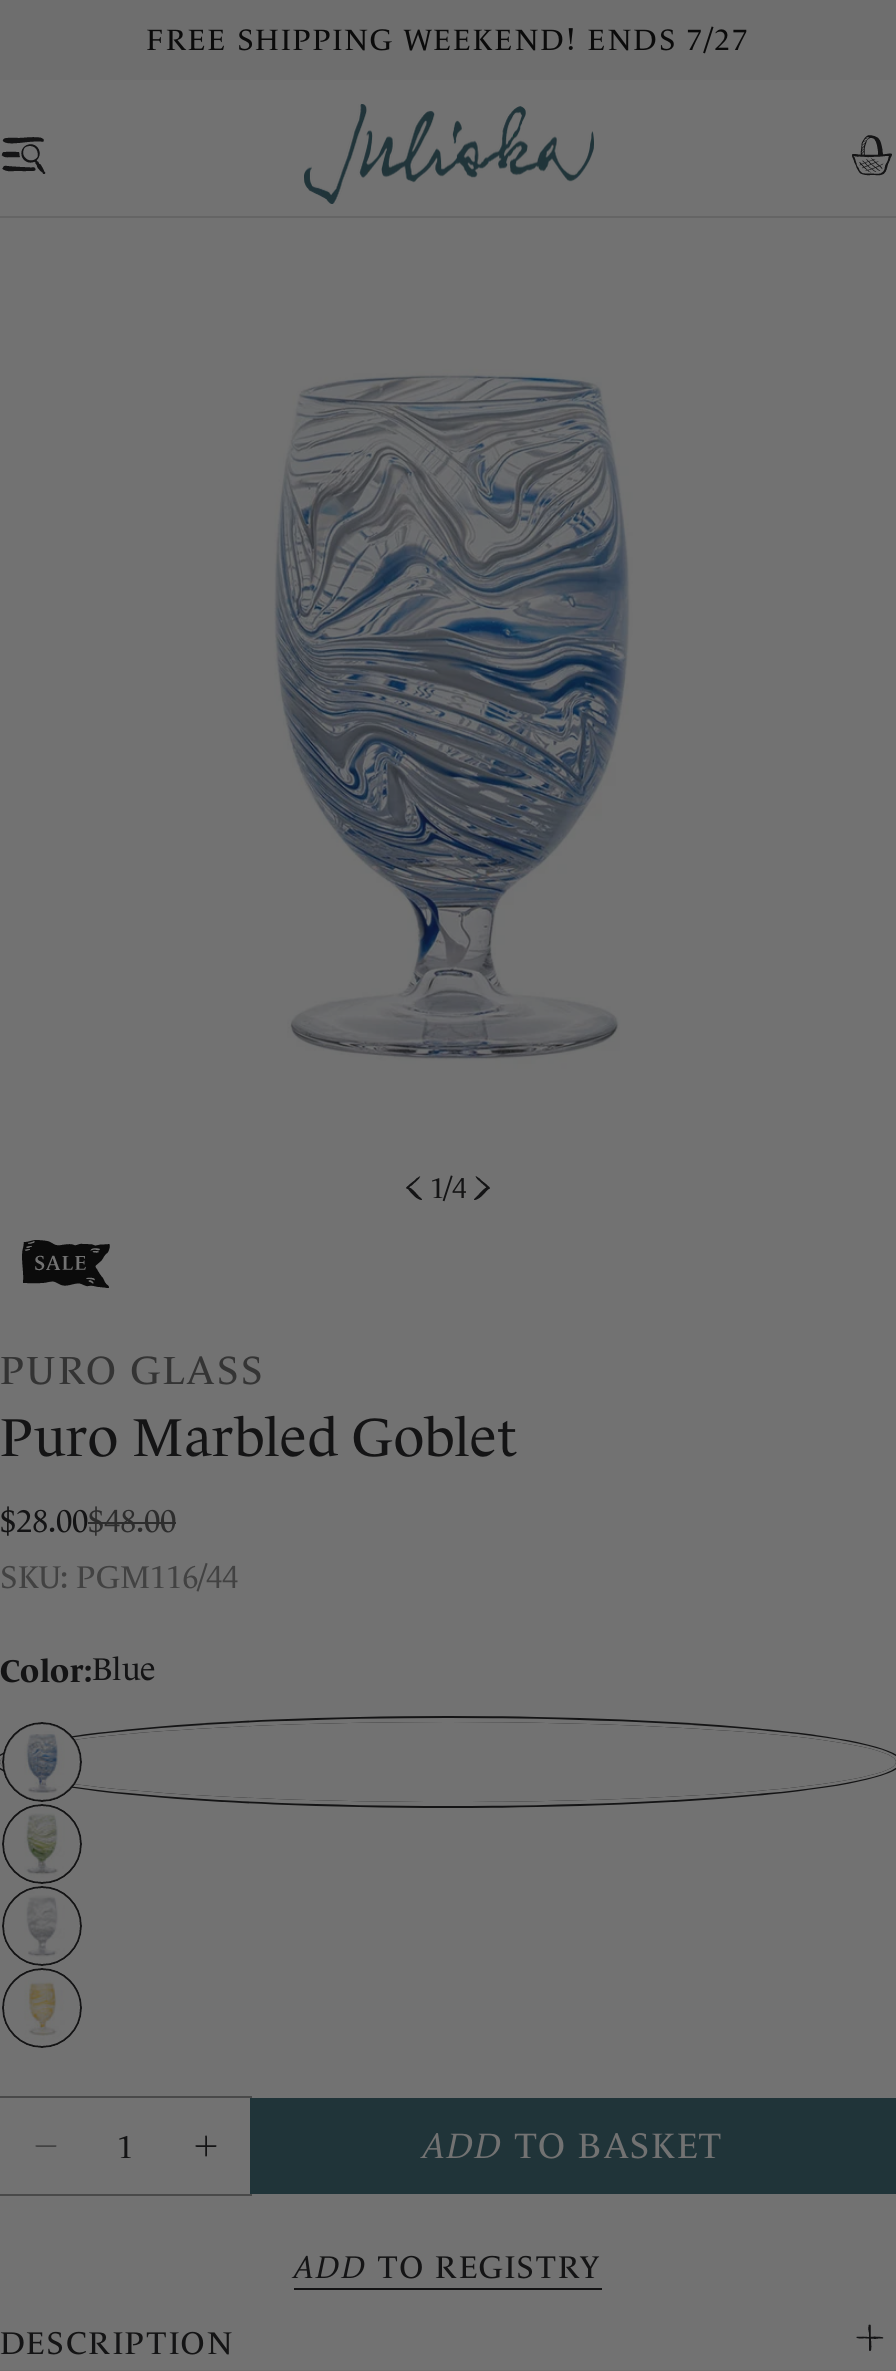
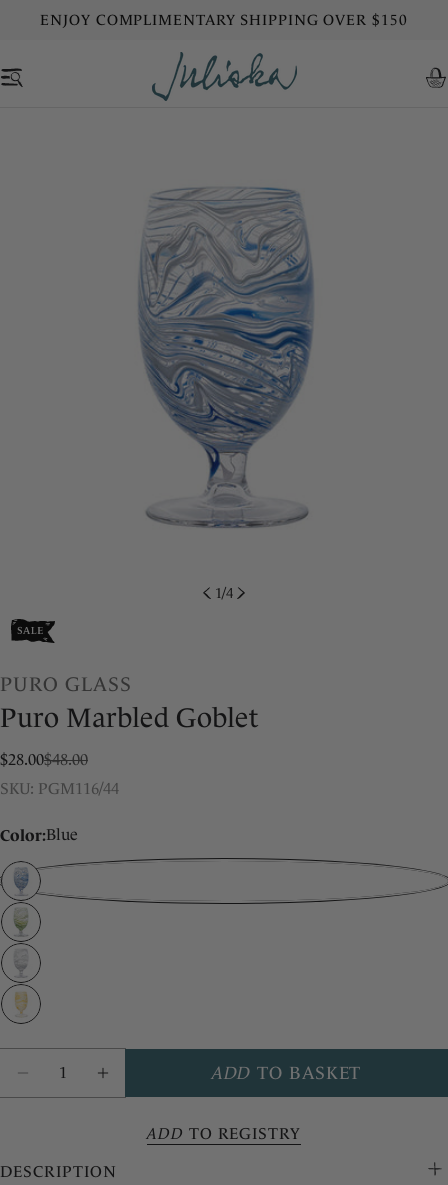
[146,22,750,56] FREE SHIPPING WEEKEND! ENDS 7/27 -> [40,11,408,28] ENJOY COMPLIMENTARY SHIPPING OVER $150

